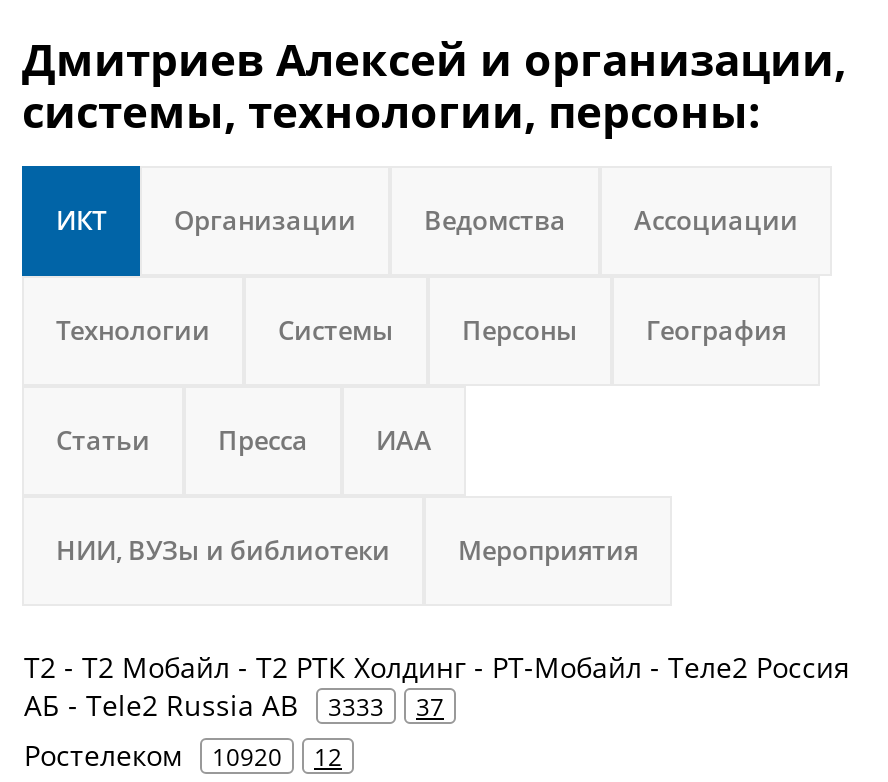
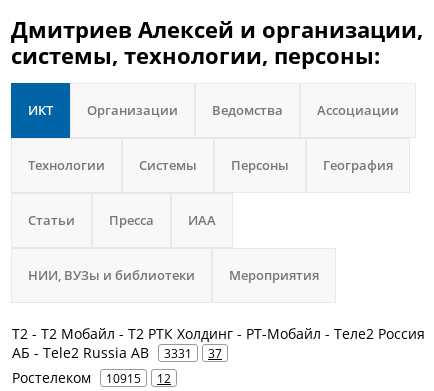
[328,690,384,722] 3333 -> [164,345,192,361] 3331
[24,736,342,774] Ростелеком 10920 12 -> [12,368,171,387] Ростелеком 10915 12

